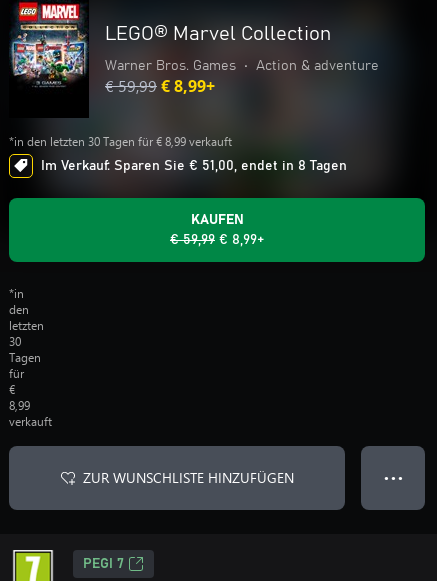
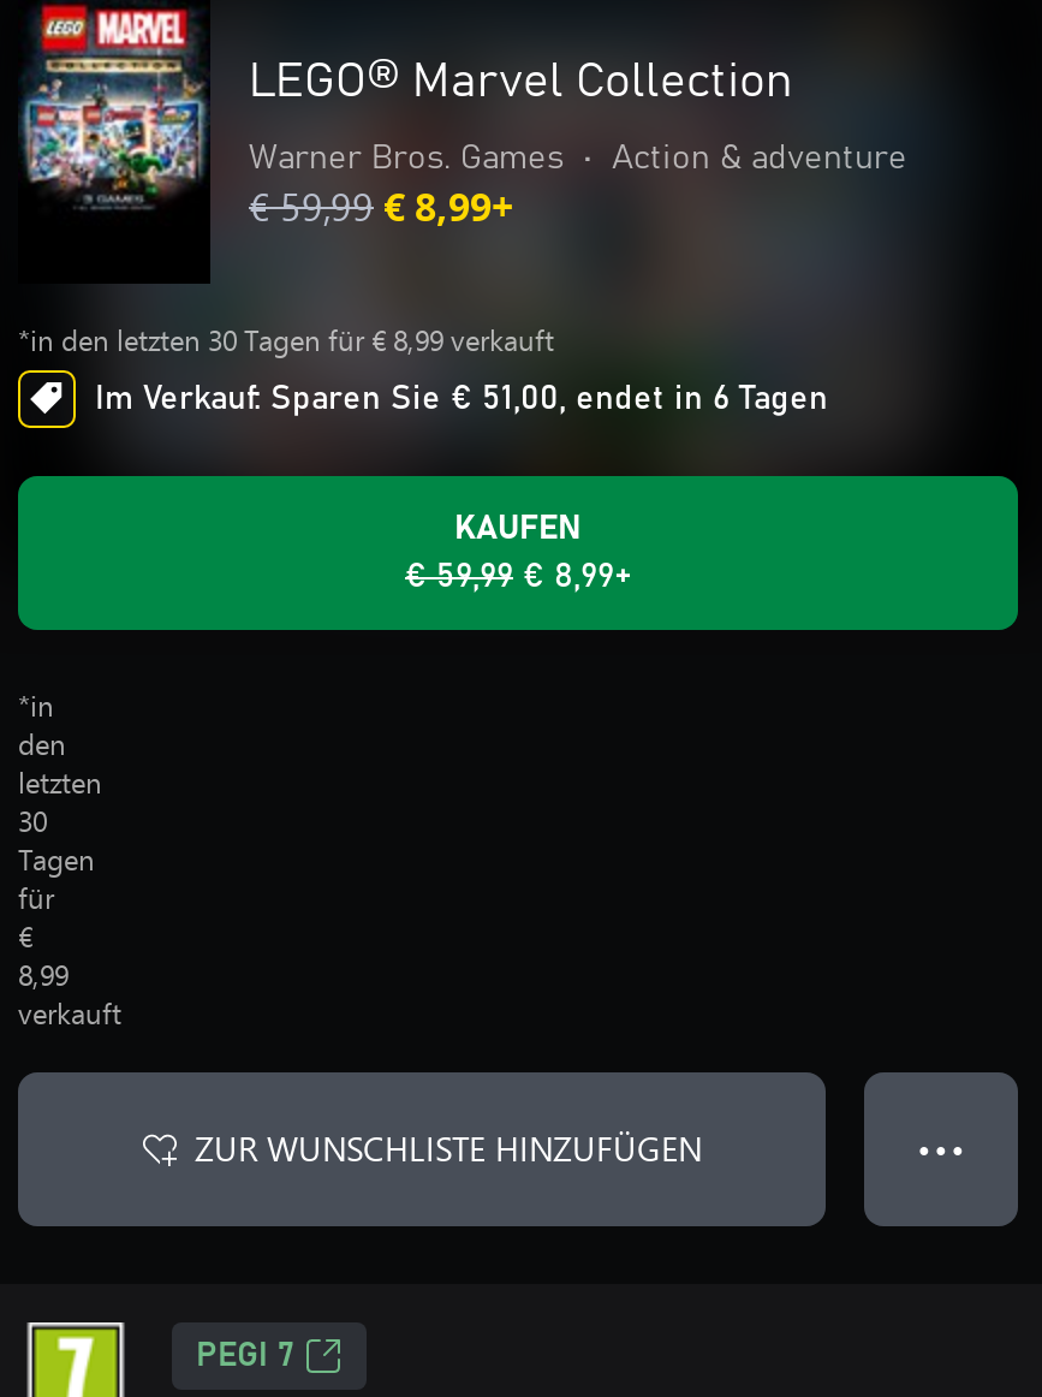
[41,159,347,173] Im Verkauf: Sparen Sie € 51,00, endet in 8 Tagen -> [95,382,828,416] Im Verkauf: Sparen Sie € 51,00, endet in 6 Tagen

